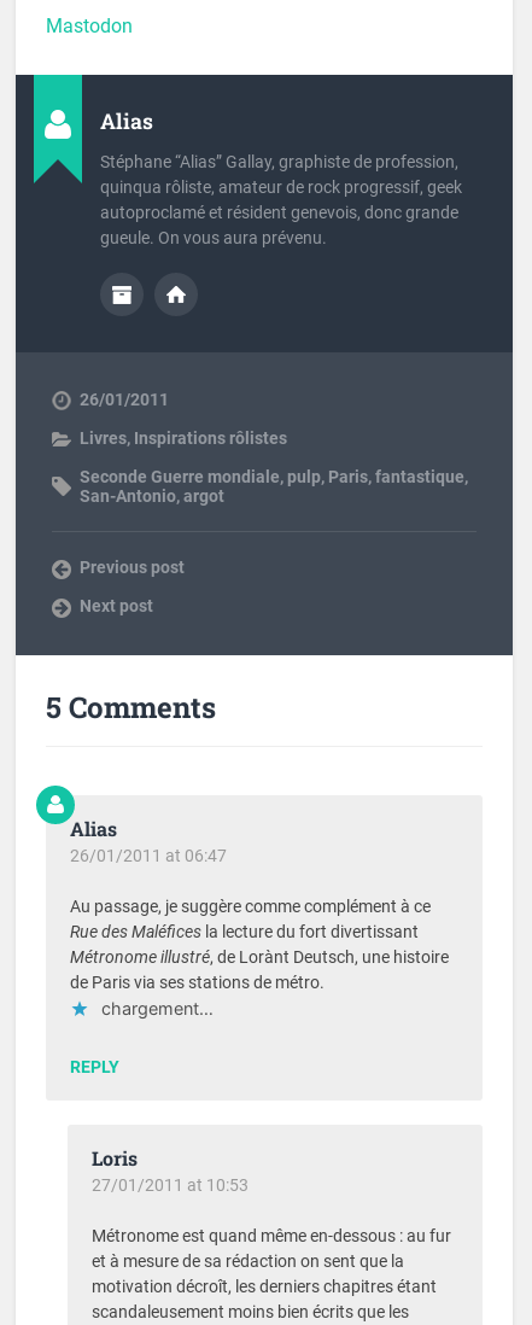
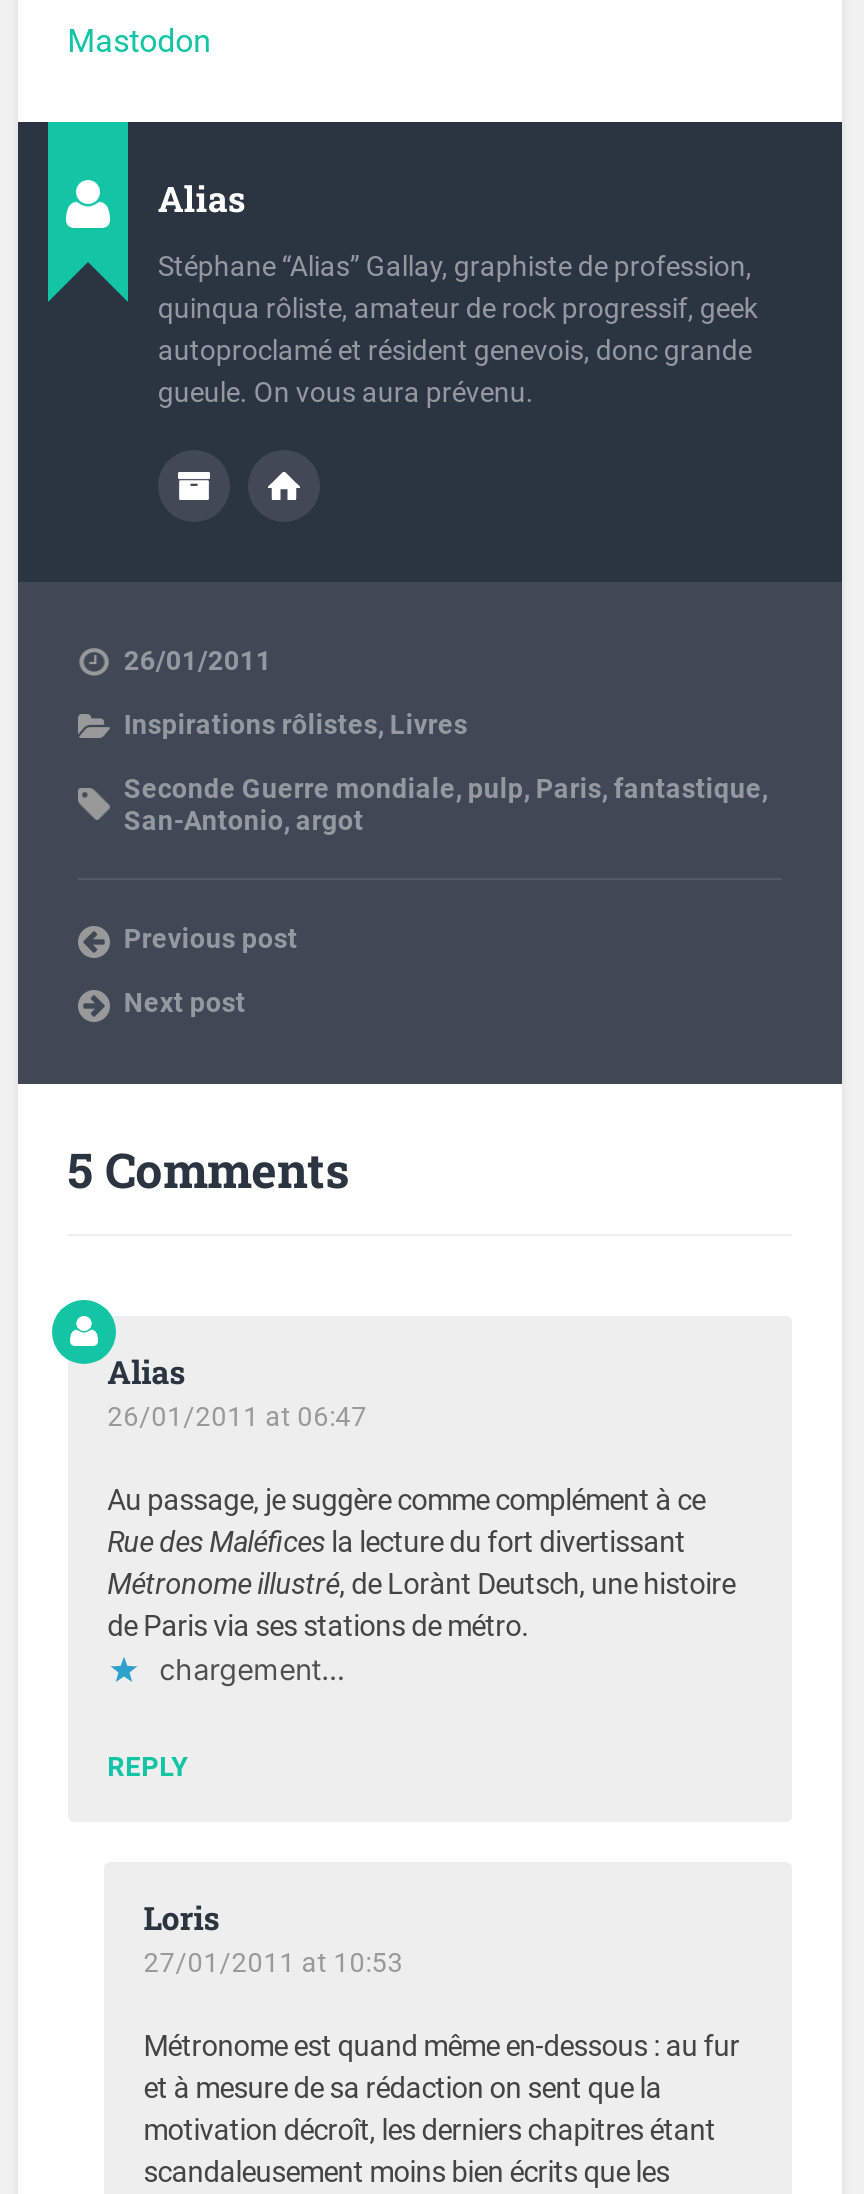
[79,428,287,447] Livres, Inspirations rôlistes -> [124,707,468,739] Inspirations rôlistes, Livres

